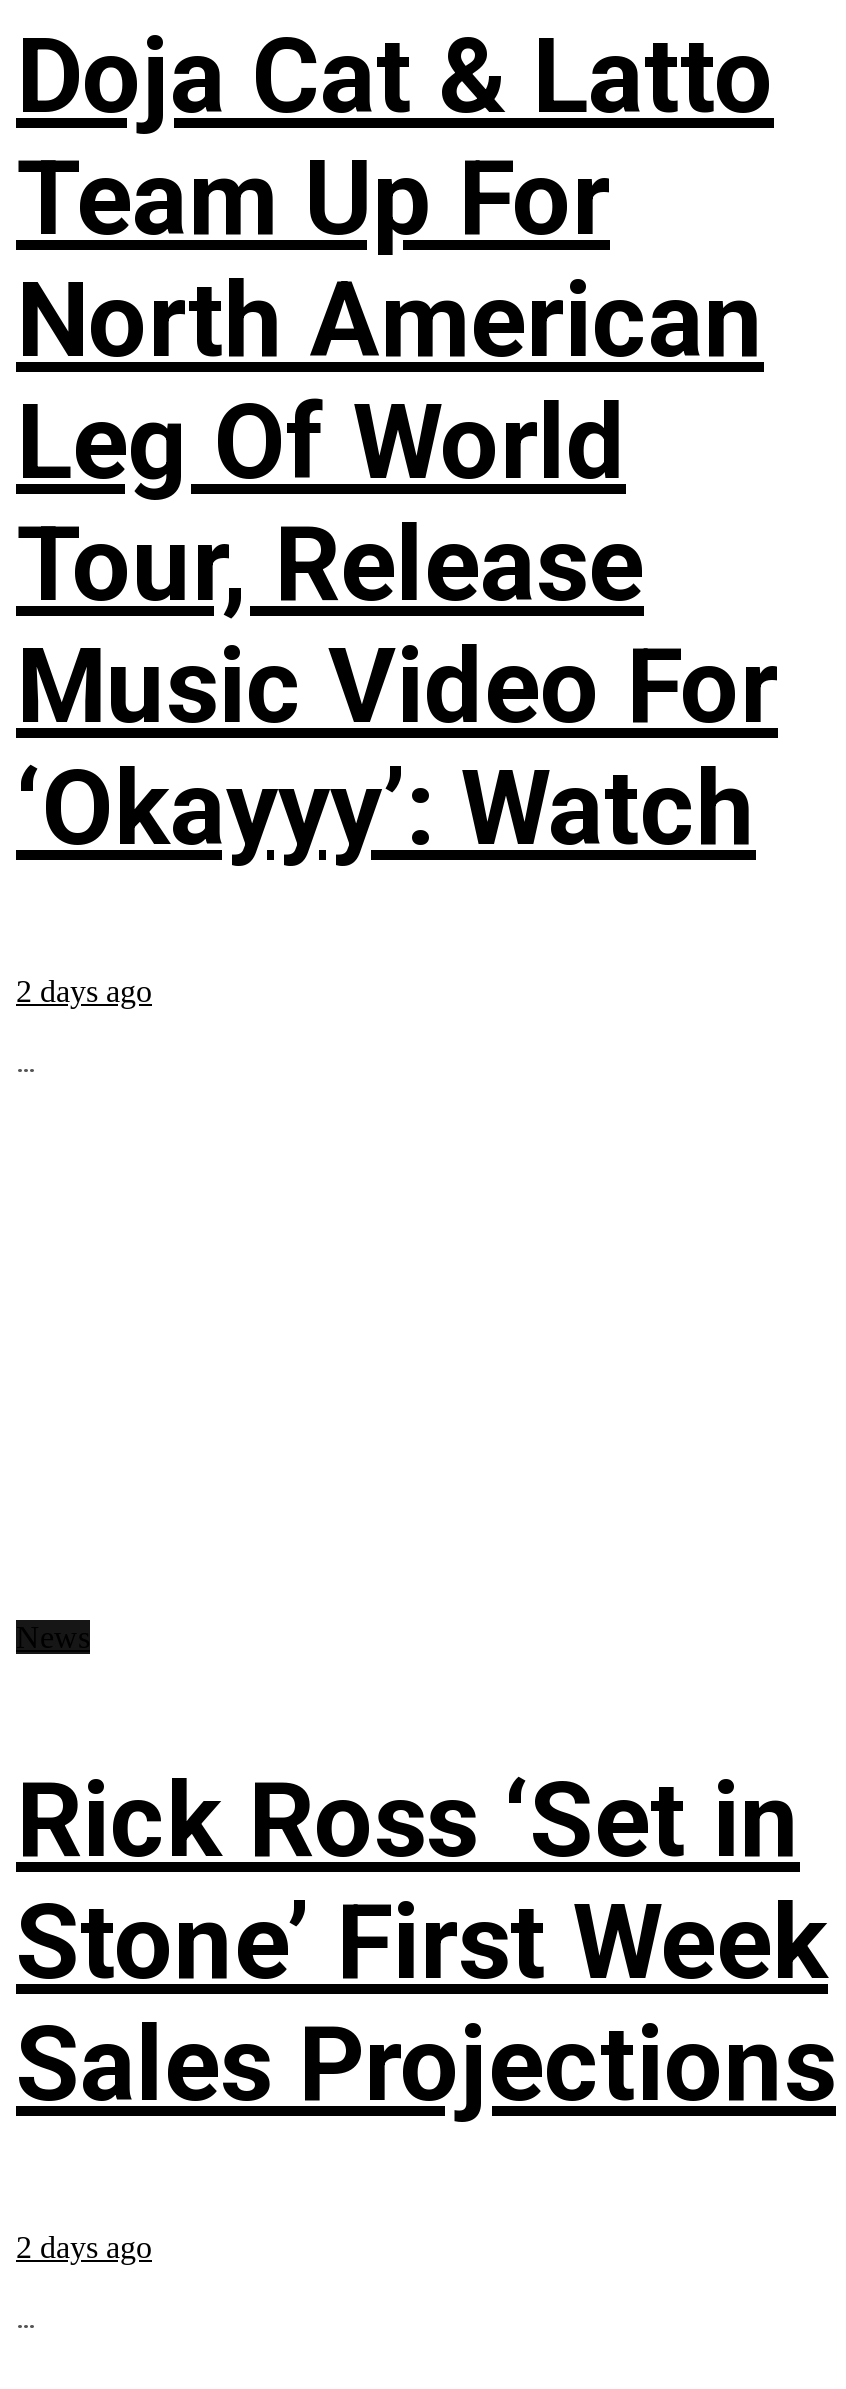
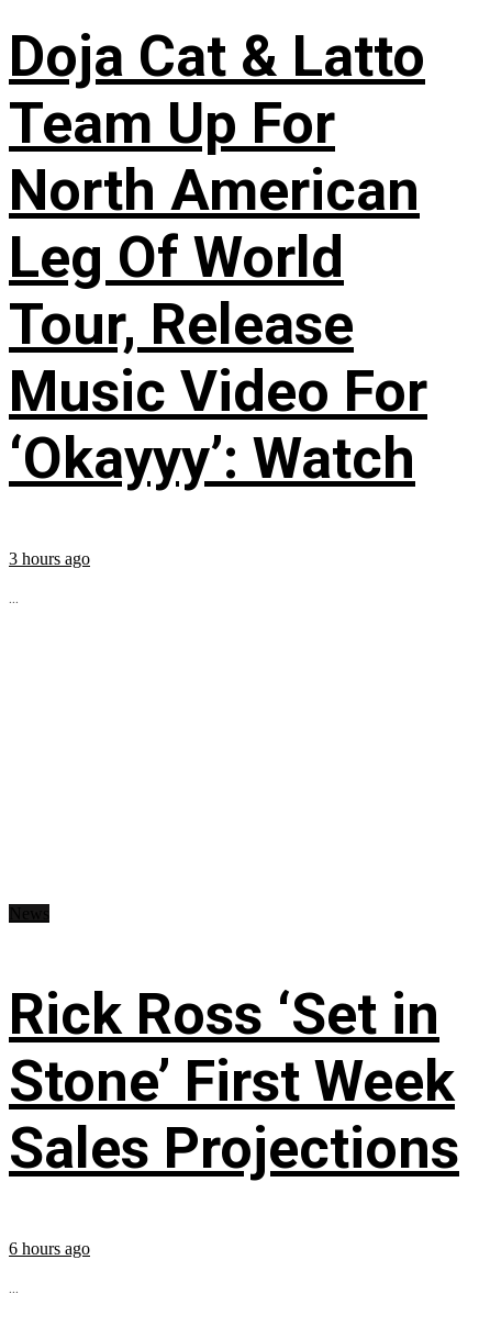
[16,973,152,1007] 2 days ago -> [9,549,90,567] 3 hours ago
[16,2229,152,2263] 2 days ago -> [9,1239,90,1257] 6 hours ago

